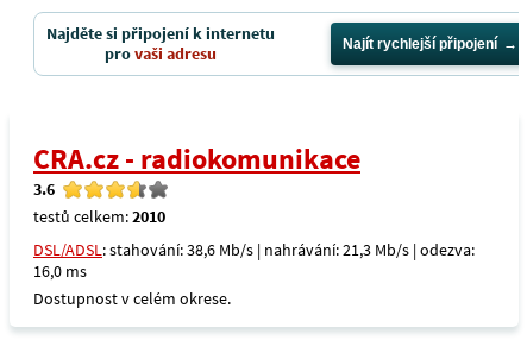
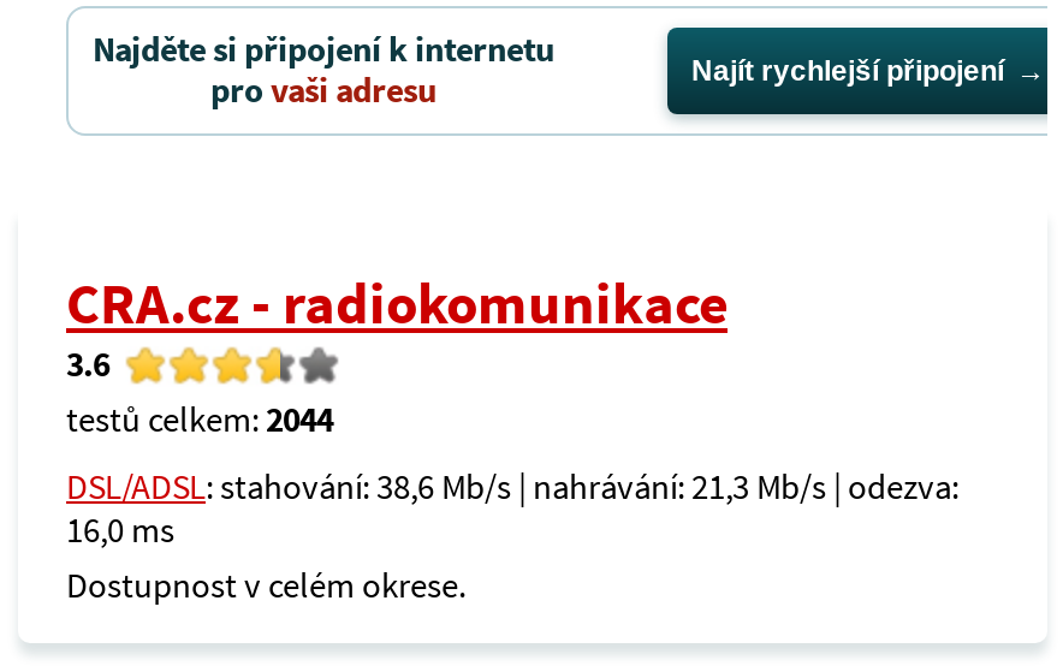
[33,206,165,227] testů celkem: 2010 -> [66,398,333,441] testů celkem: 2044

